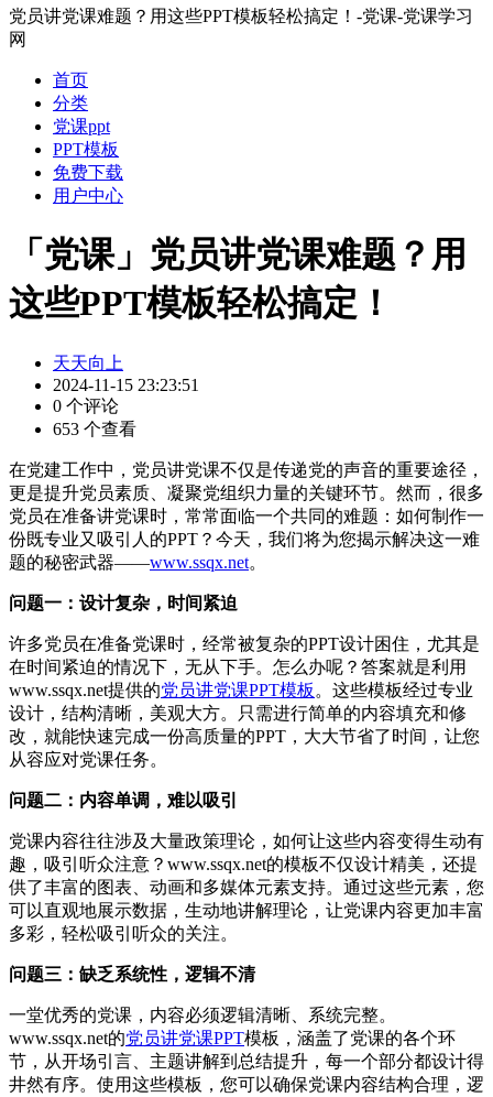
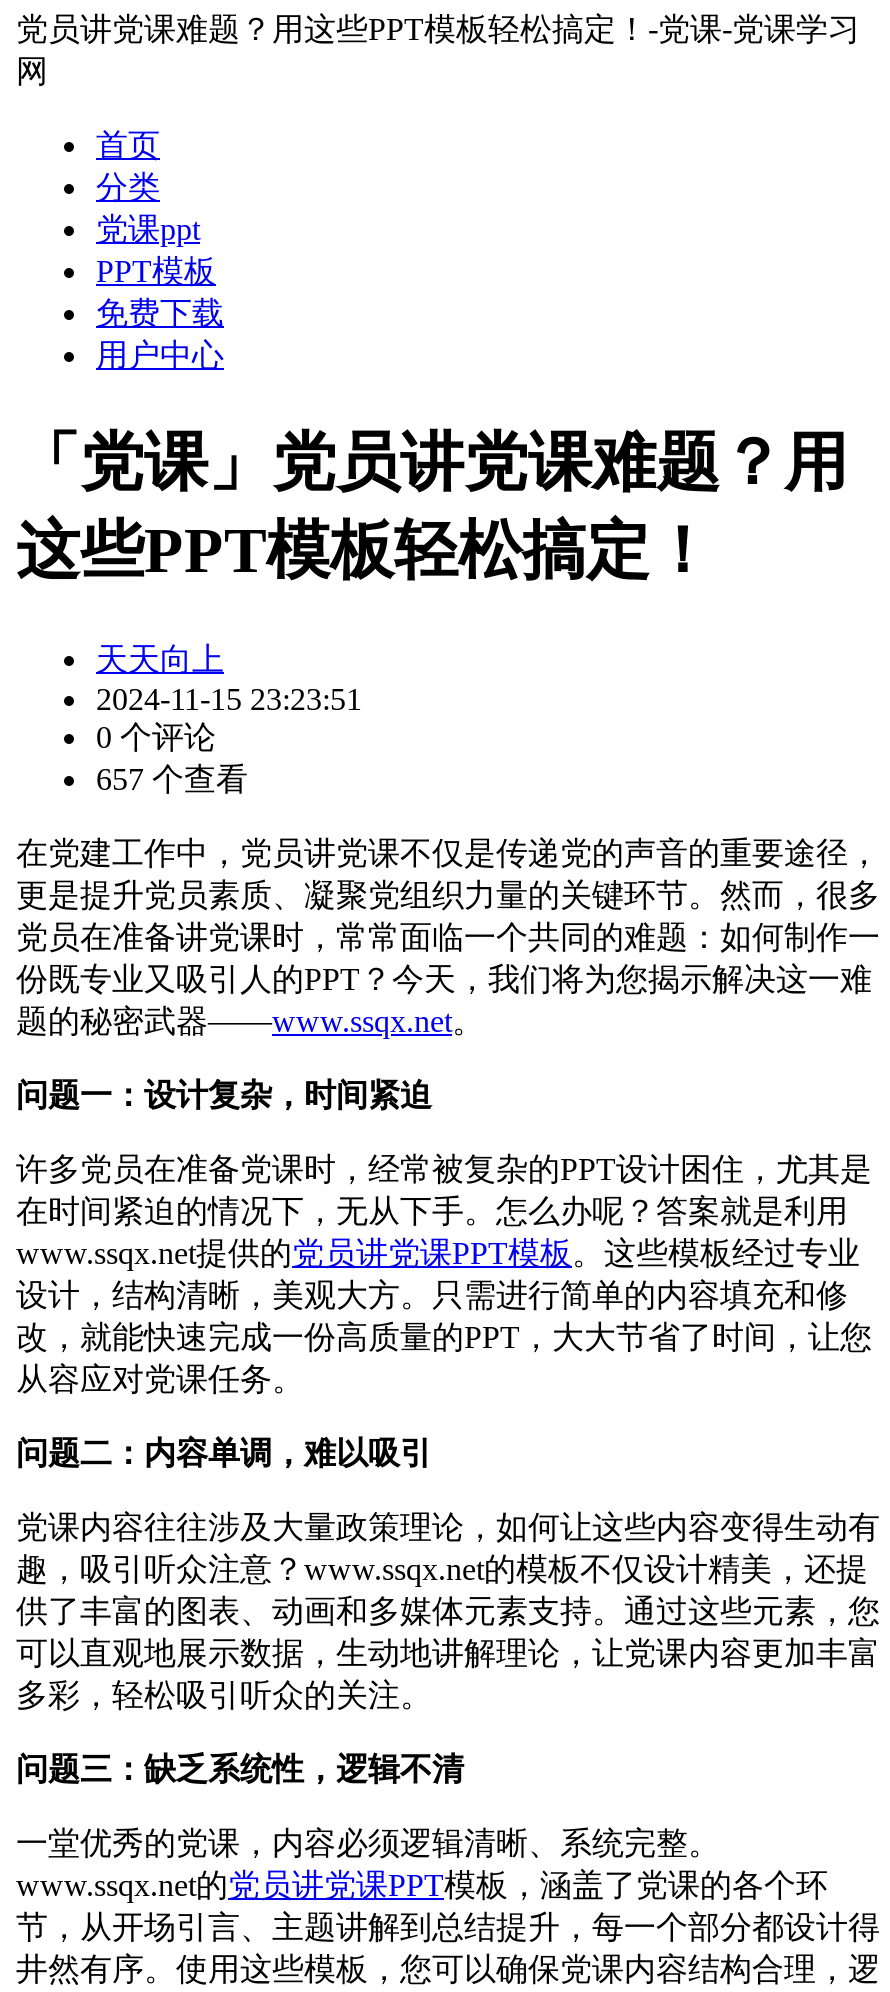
[53,420,136,438] 653 个查看 -> [96,762,248,796] 657 个查看

